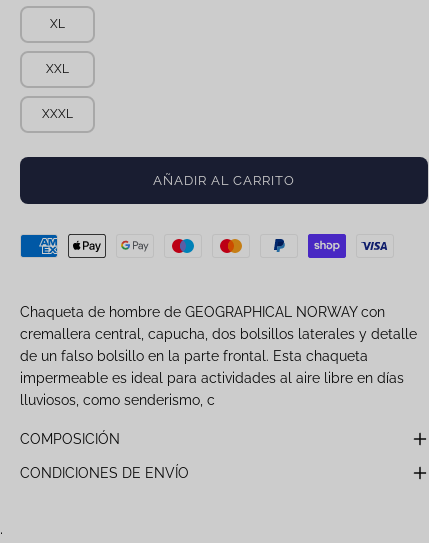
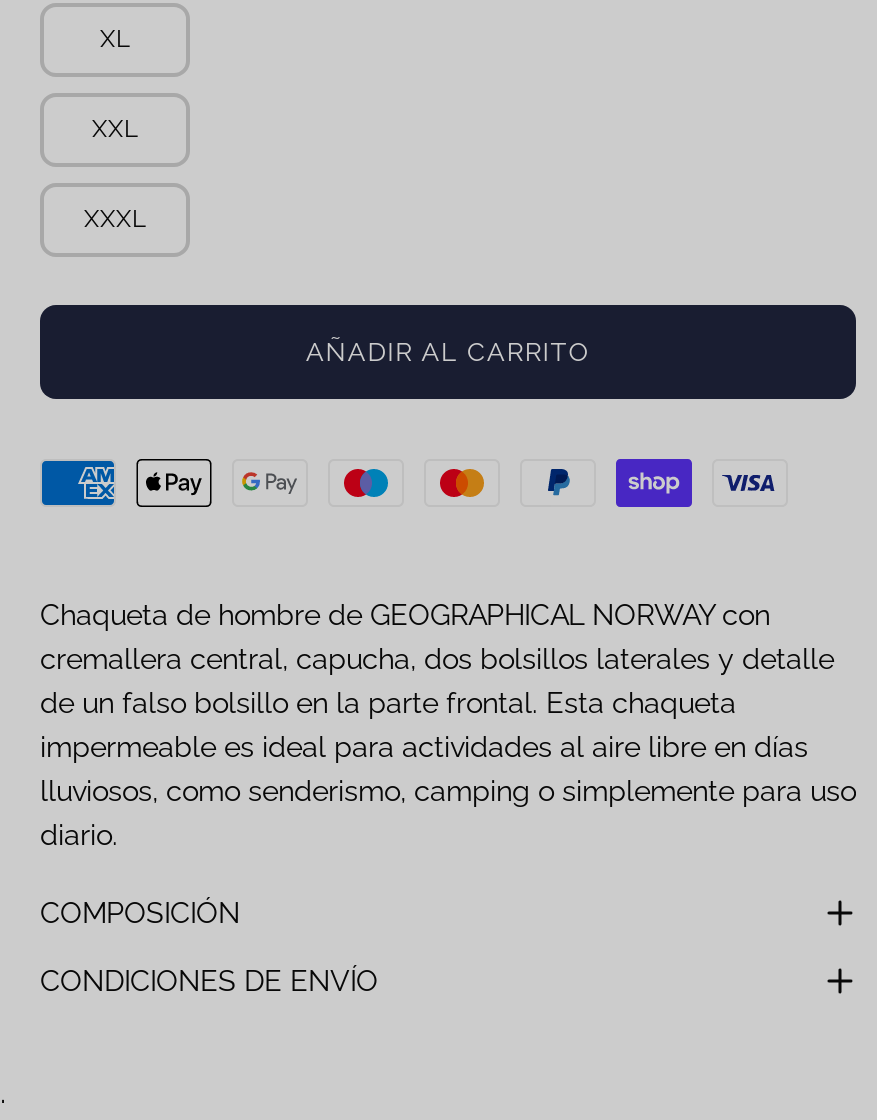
[20,391,215,408] lluviosos, como senderismo, c -> [40,773,856,851] lluviosos, como senderismo, camping o simplemente para uso | diario.

